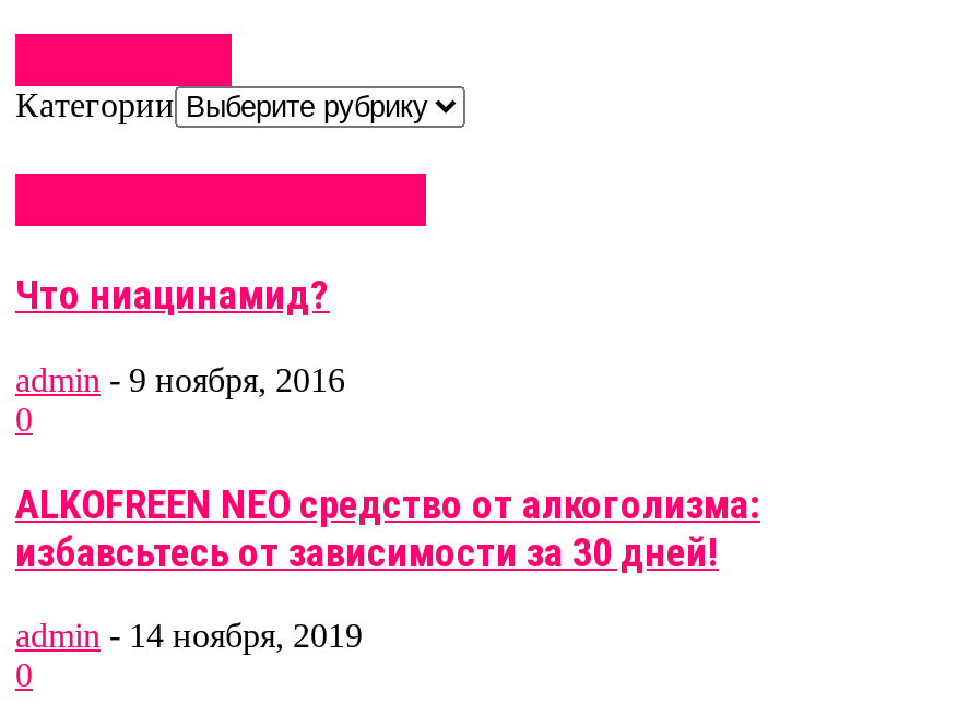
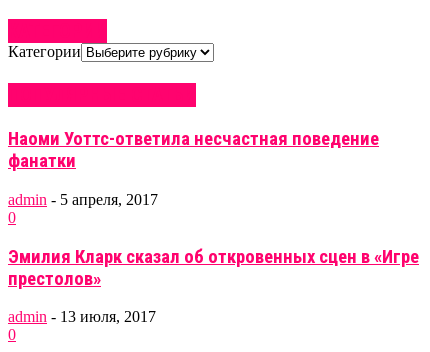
[15,272,330,320] Что ниацинамид? -> [8,128,379,172] Наоми Уоттс-ответила несчастная поведение | фанатки
[15,361,345,398] admin - 9 ноября, 2016 -> [8,191,158,208] admin - 5 апреля, 2017
[15,480,760,577] ALKOFREEN NEO средство от алкоголизма: | избавсьтесь от зависимости за 30 дней! -> [8,246,419,290] Эмилия Кларк сказал об откровенных сцен в «Игре | престолов»
[15,617,363,654] admin - 14 ноября, 2019 -> [8,308,156,325] admin - 13 июля, 2017

